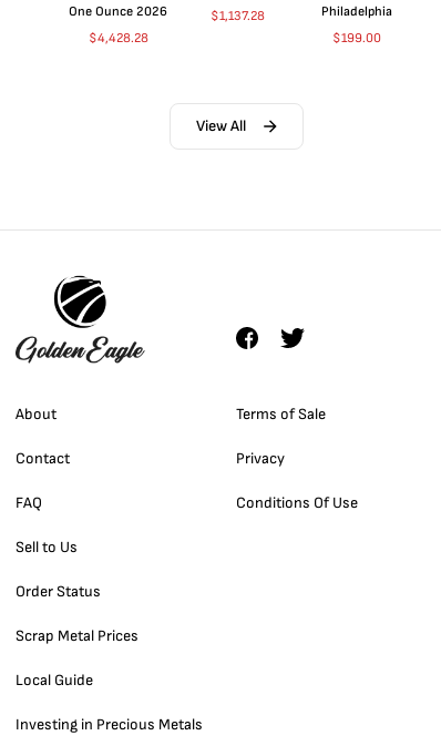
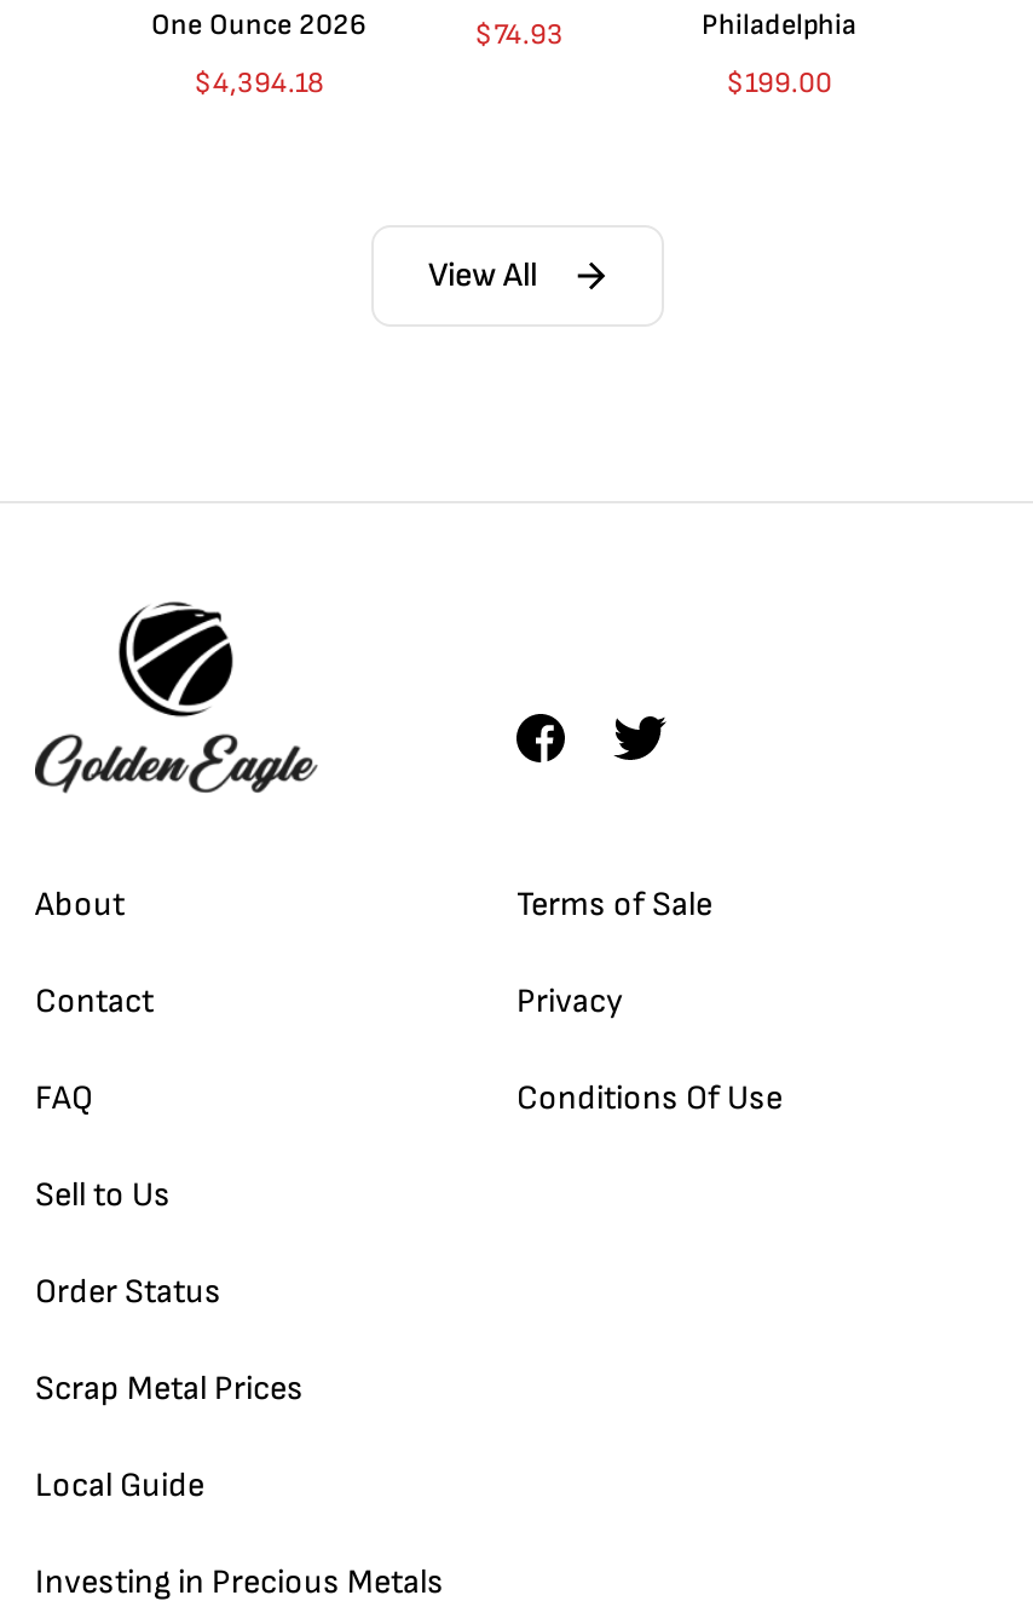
[210,8,264,24] $1,137.28 -> [474,17,564,53] $74.93
[88,30,148,47] $4,428.28 -> [194,65,324,102] $4,394.18

